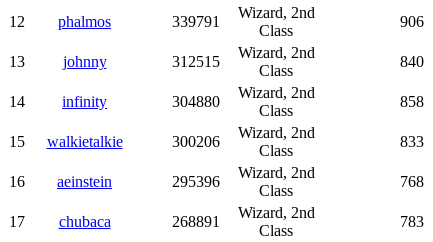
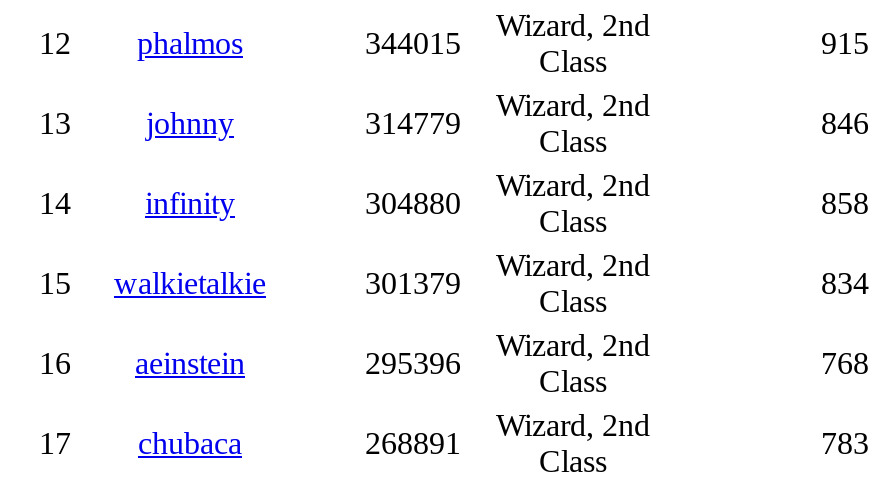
[172,13,220,30] 339791 -> [365,25,461,59] 344015
[400,13,424,30] 906 -> [821,25,869,59] 915
[172,53,220,70] 312515 -> [365,105,461,139] 314779
[400,53,424,70] 840 -> [821,105,869,139] 846
[172,133,220,150] 300206 -> [365,265,461,299] 301379
[400,133,424,150] 833 -> [821,265,869,299] 834

